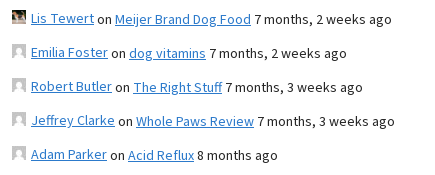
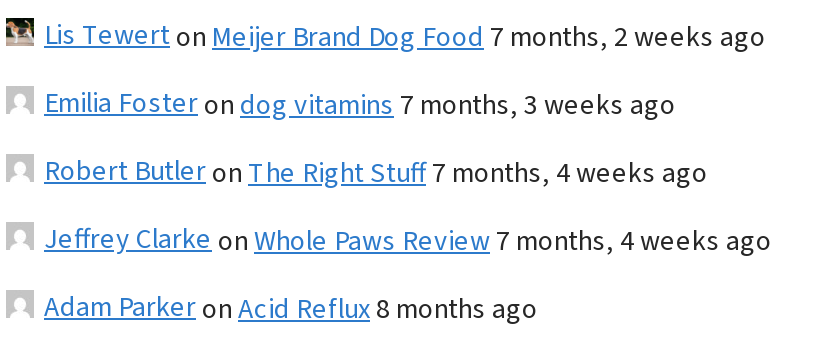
[31,43,347,64] Emilia Fosteron dog vitamins 7 months, 2 weeks ago -> [44,83,676,125] Emilia Fosteron dog vitamins 7 months, 3 weeks ago
[31,77,363,98] Robert Butleron The Right Stuff 7 months, 3 weeks ago -> [44,151,708,193] Robert Butleron The Right Stuff 7 months, 4 weeks ago
[31,111,395,132] Jeffrey Clarkeon Whole Paws Review 7 months, 3 weeks ago -> [44,219,772,261] Jeffrey Clarkeon Whole Paws Review 7 months, 4 weeks ago

